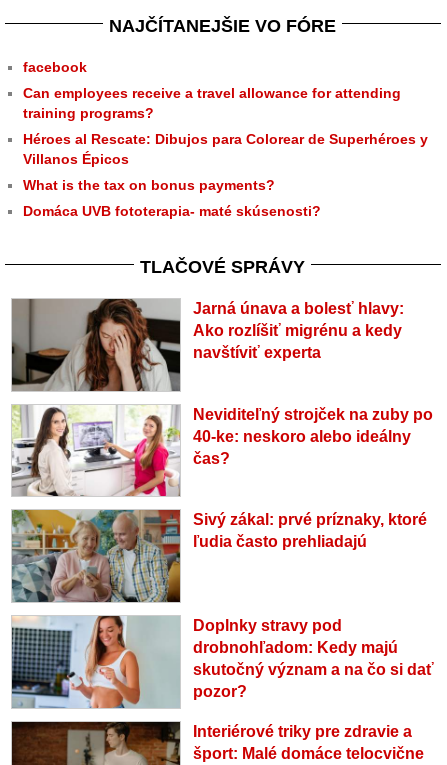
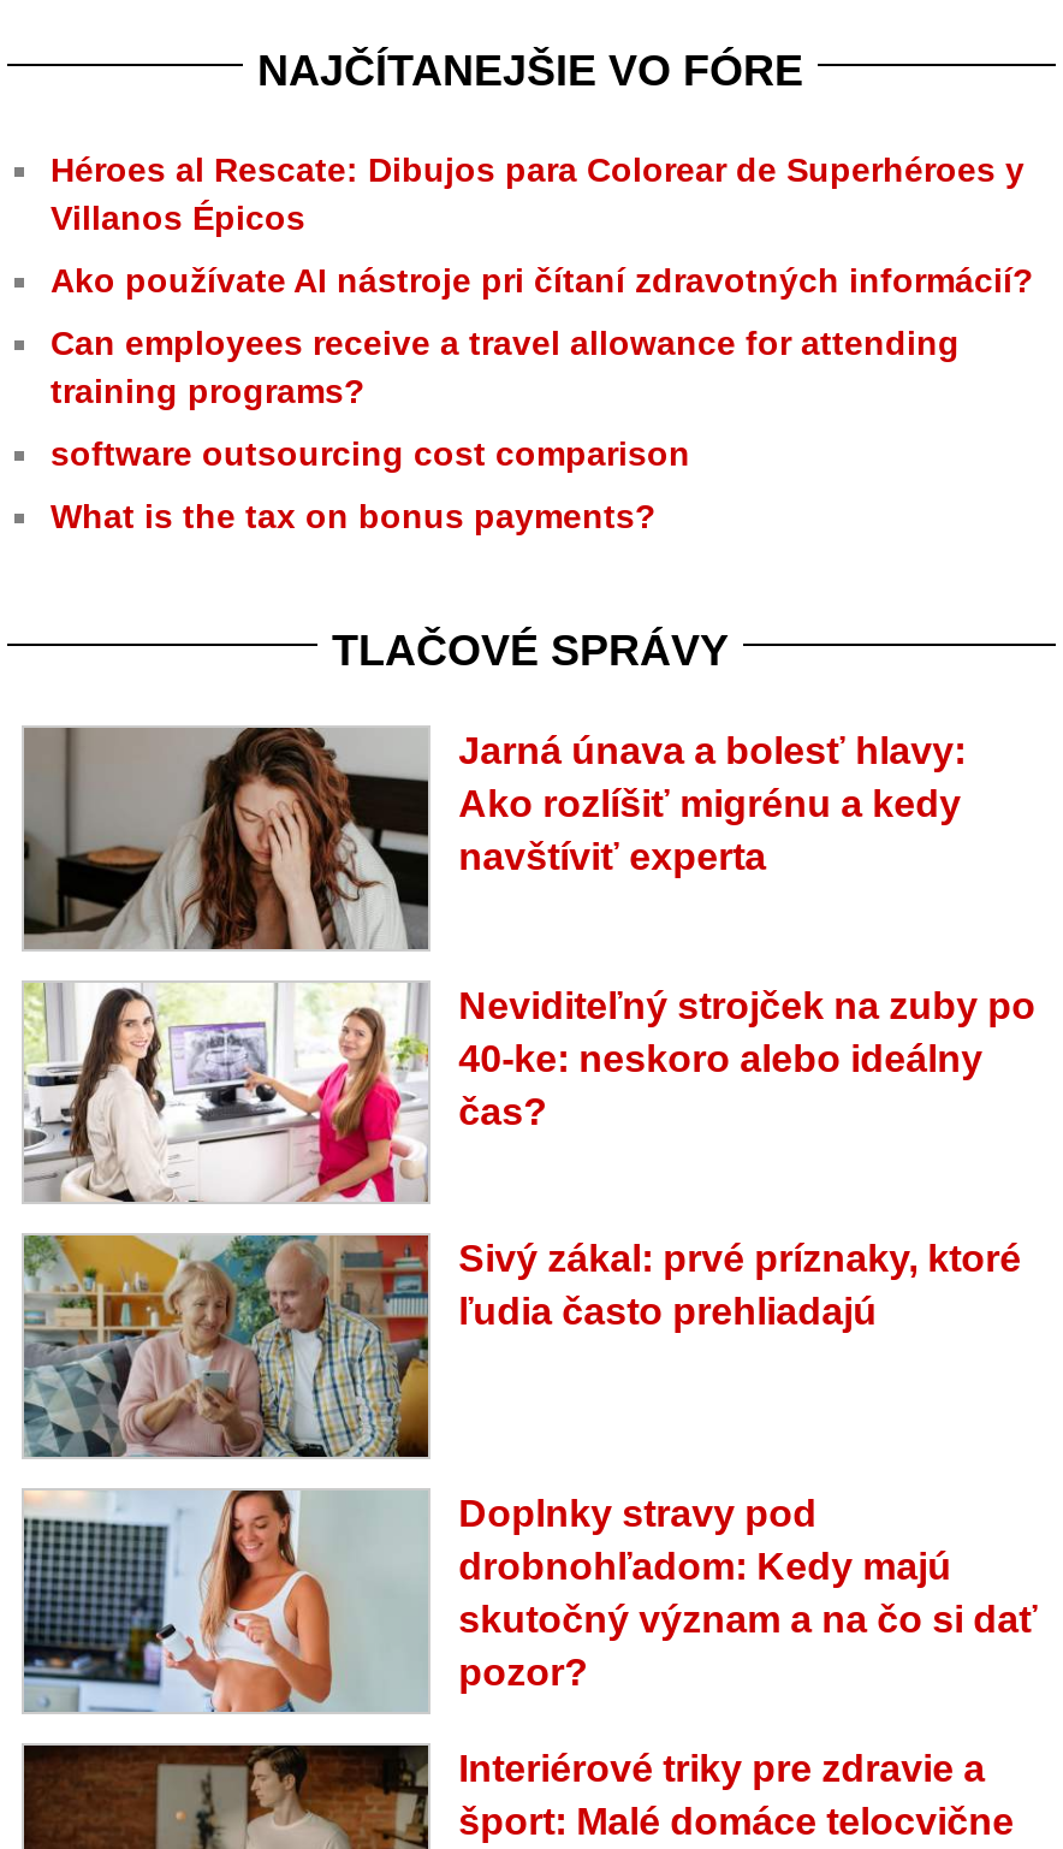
[23,59,87,75] facebook -> [51,261,1034,299] Ako používate AI nástroje pri čítaní zdravotných informácií?
moved [23,85,401,121] -> [51,323,960,410]: Can employees receive a travel allowance for attending | training programs?
none -> [51,434,690,473] software outsourcing cost comparison
moved [23,131,428,167] -> [51,150,1025,237]: Héroes al Rescate: Dibujos para Colorear de Superhéroes y | Villanos Épicos
moved [23,177,275,193] -> [51,497,657,535]: What is the tax on bonus payments?
[23,203,321,219] Domáca UVB fototerapia- maté skúsenosti? -> none

